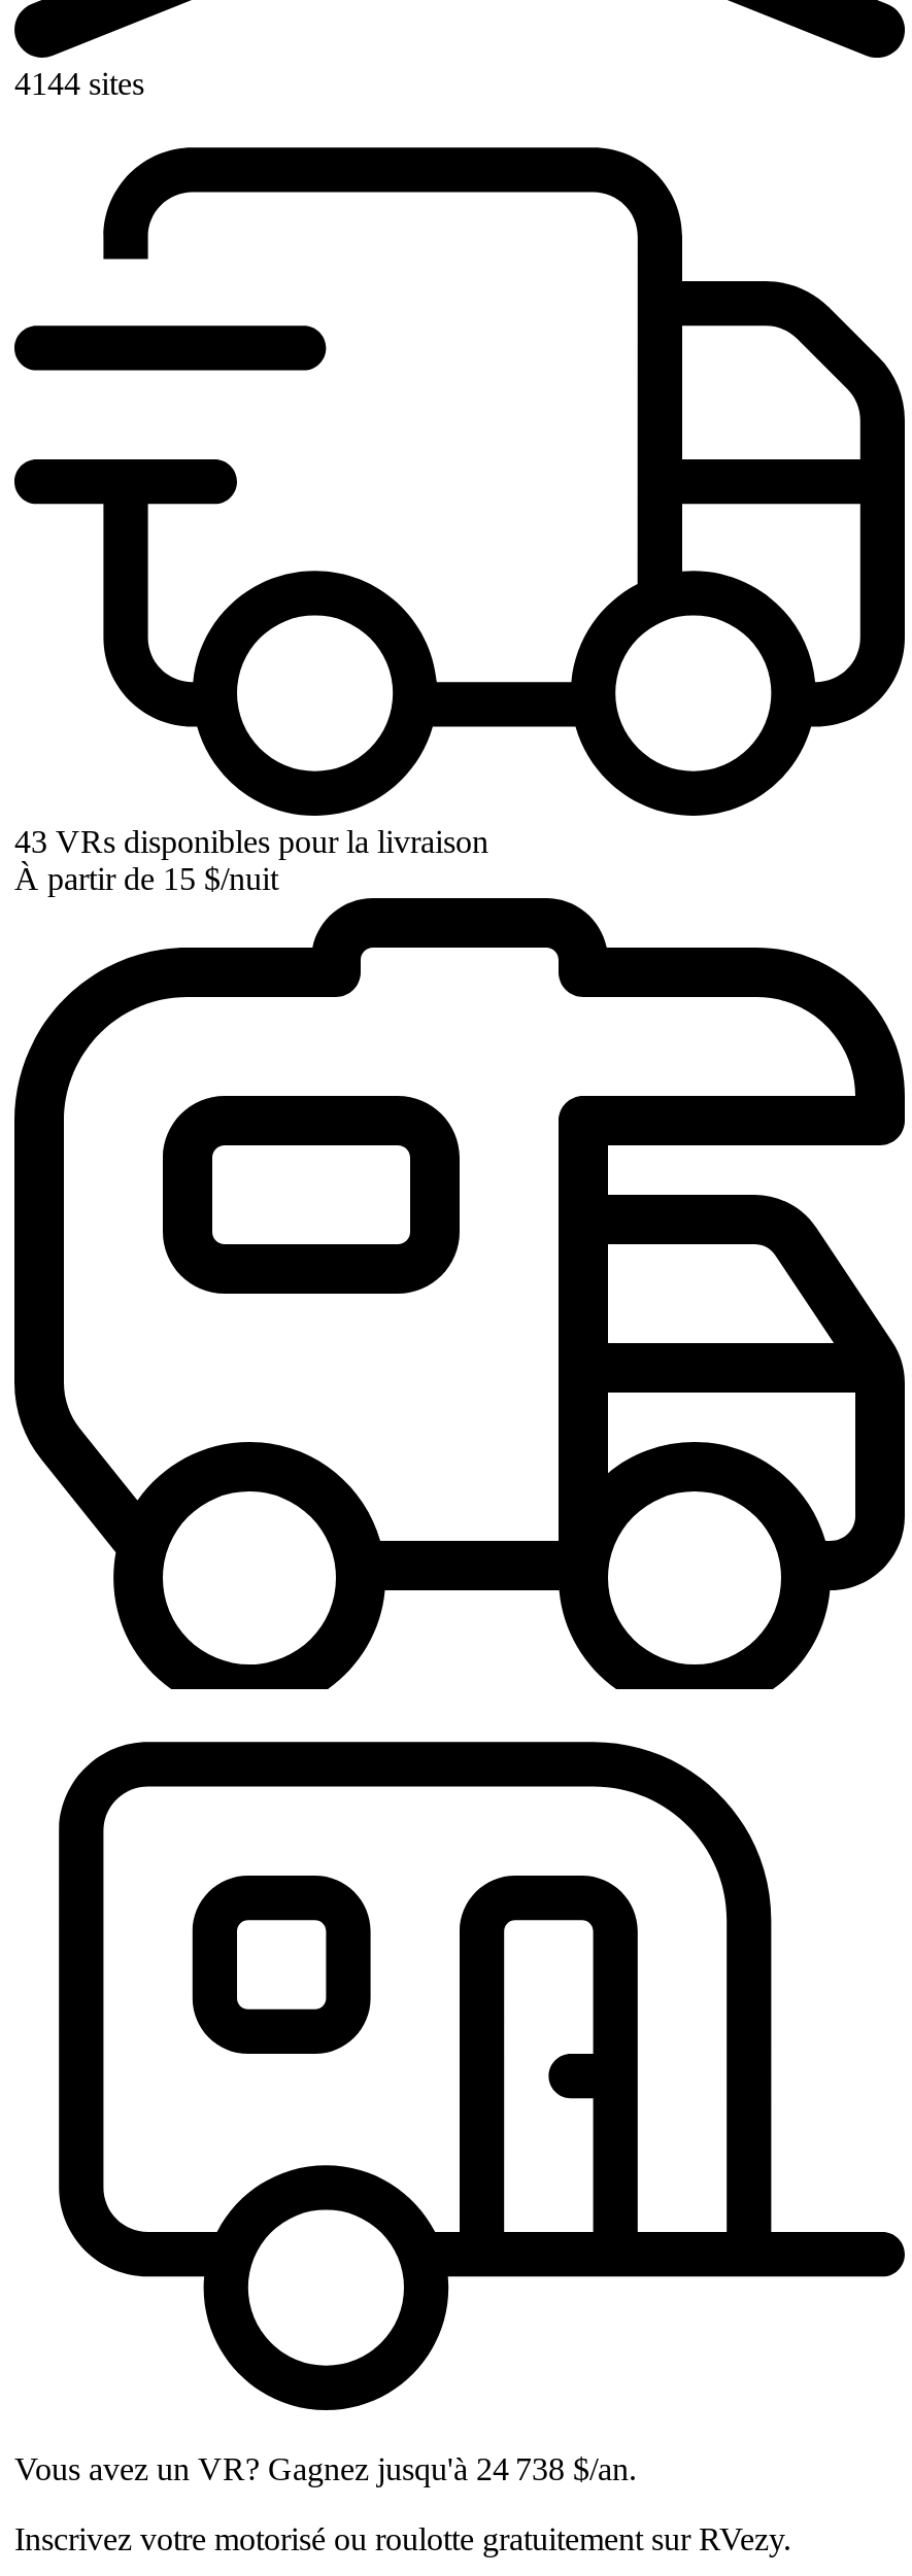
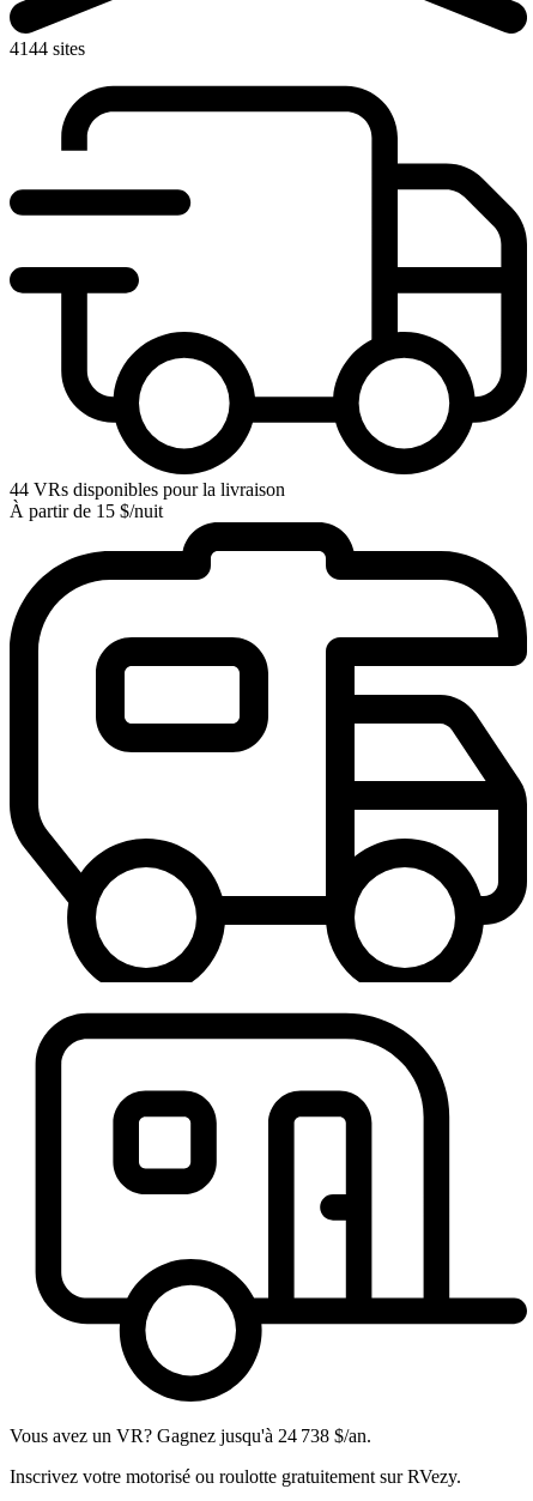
[14,824,488,859] 43 VRs disponibles pour la livraison -> [10,479,285,500] 44 VRs disponibles pour la livraison

